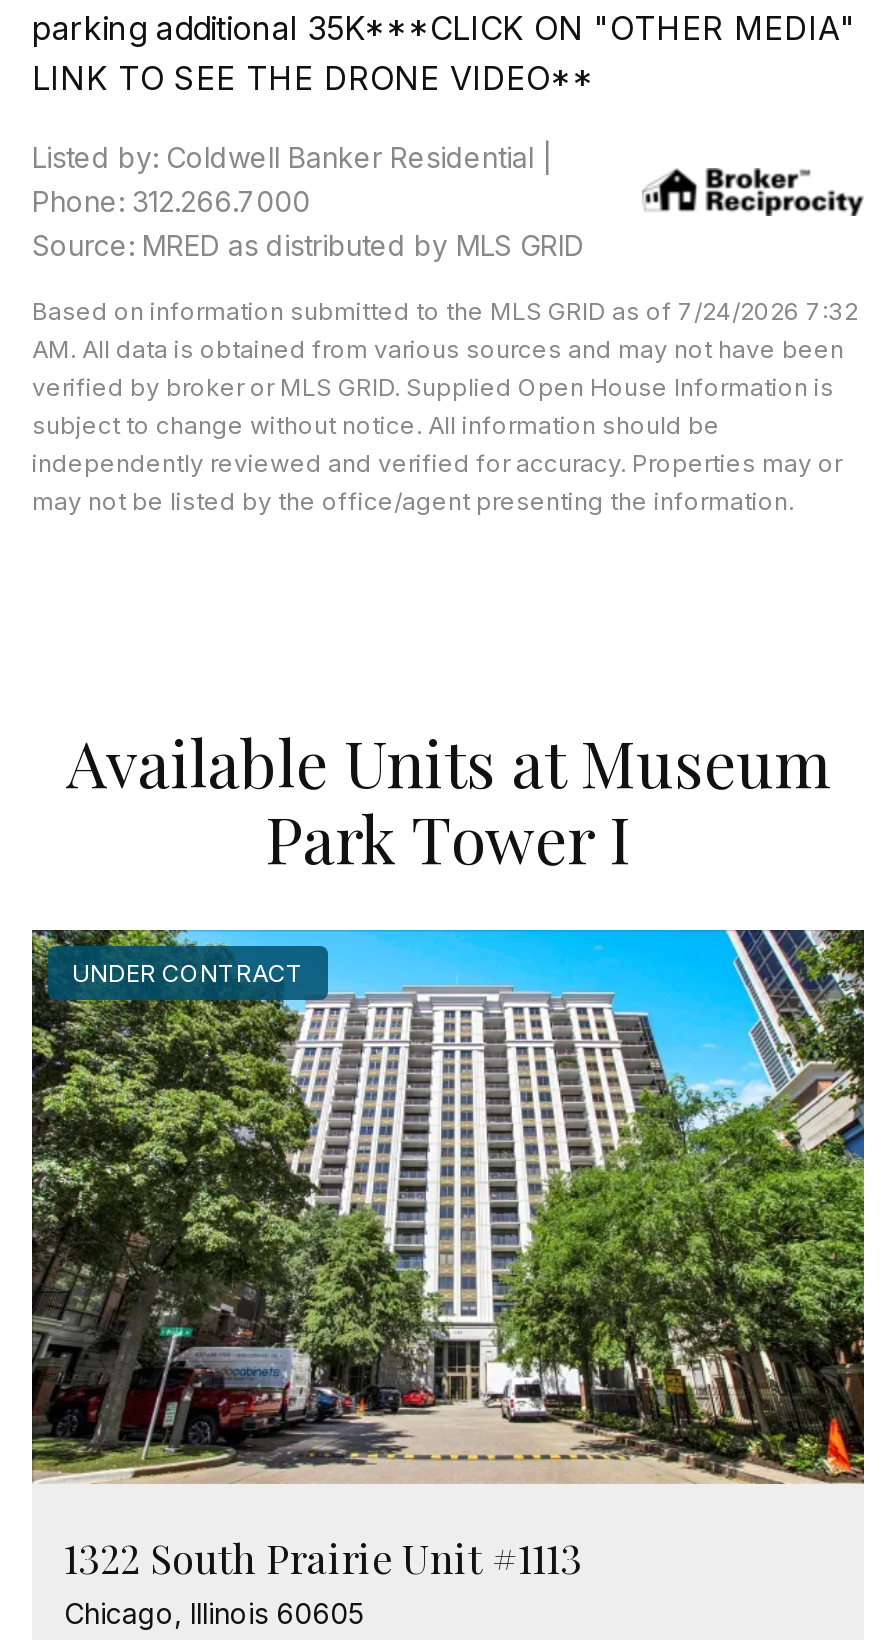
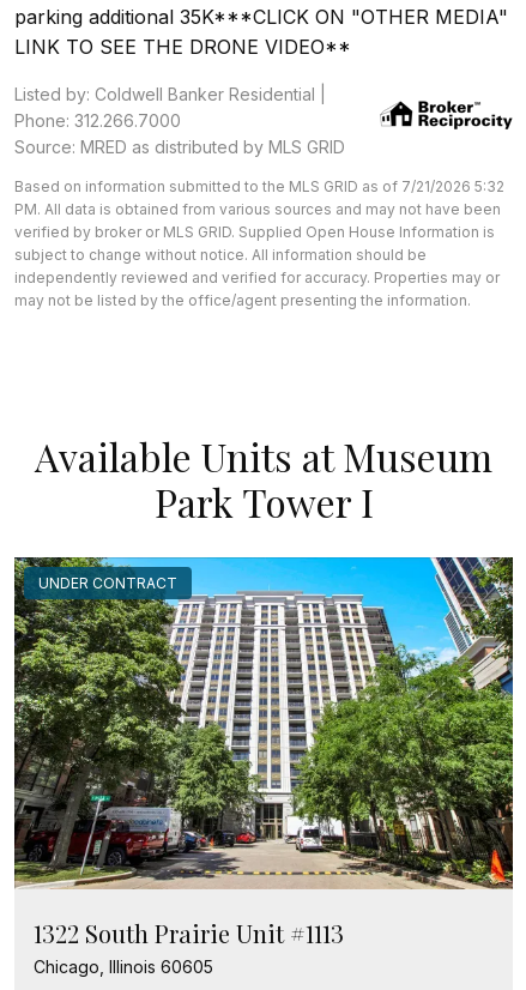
[32,296,858,326] Based on information submitted to the MLS GRID as of 7/24/2026 7:32 -> [14,177,504,195] Based on information submitted to the MLS GRID as of 7/21/2026 5:32
[32,334,844,364] AM. All data is obtained from various sources and may not have been -> [14,200,501,218] PM. All data is obtained from various sources and may not have been

